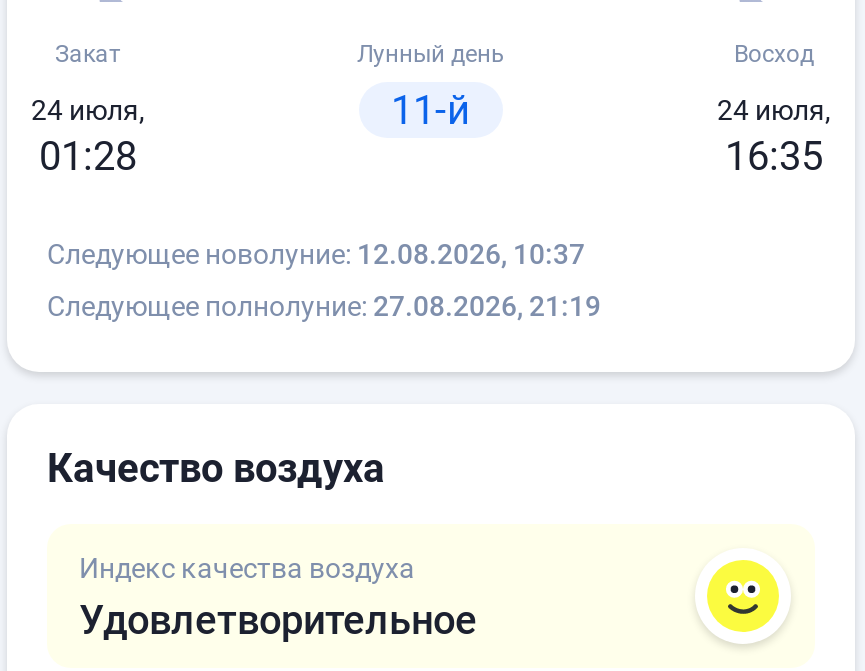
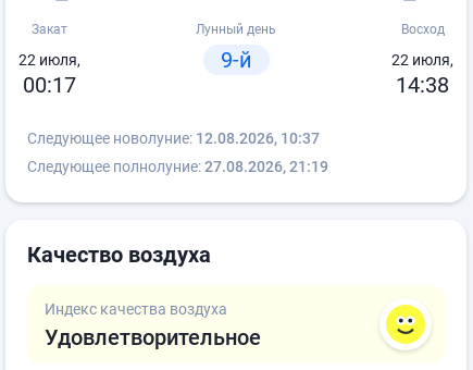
[31,94,145,126] 24 июля, -> [18,51,80,69] 22 июля,
[391,86,471,134] 11-й -> [220,47,252,73] 9-й
[717,94,831,126] 24 июля, -> [391,51,453,69] 22 июля,
[39,132,137,180] 01:28 -> [23,72,76,98] 00:17
[725,132,823,180] 16:35 -> [396,72,449,98] 14:38

